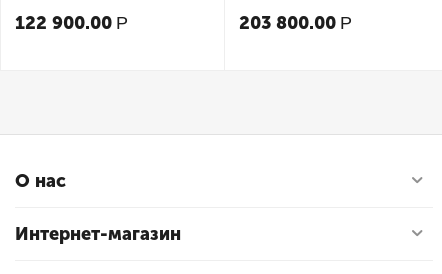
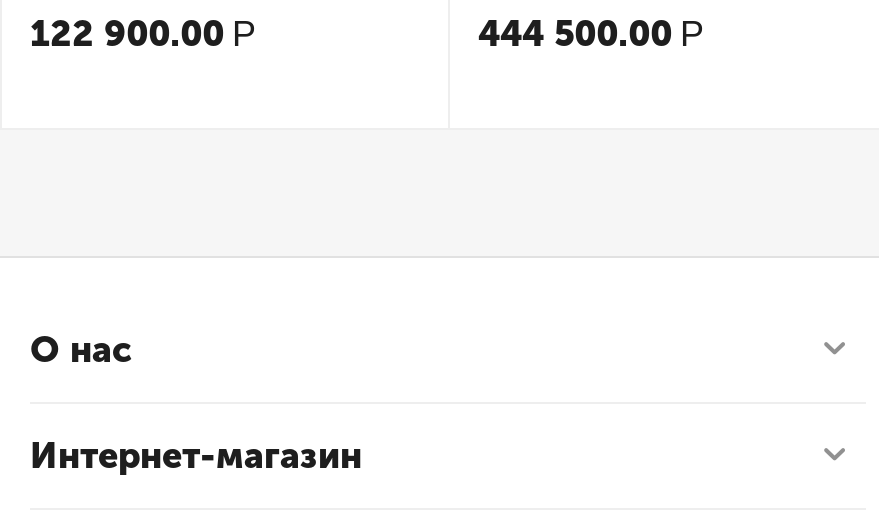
[239,12,352,34] 203 800.00 Р -> [478,11,704,55] 444 500.00 Р

